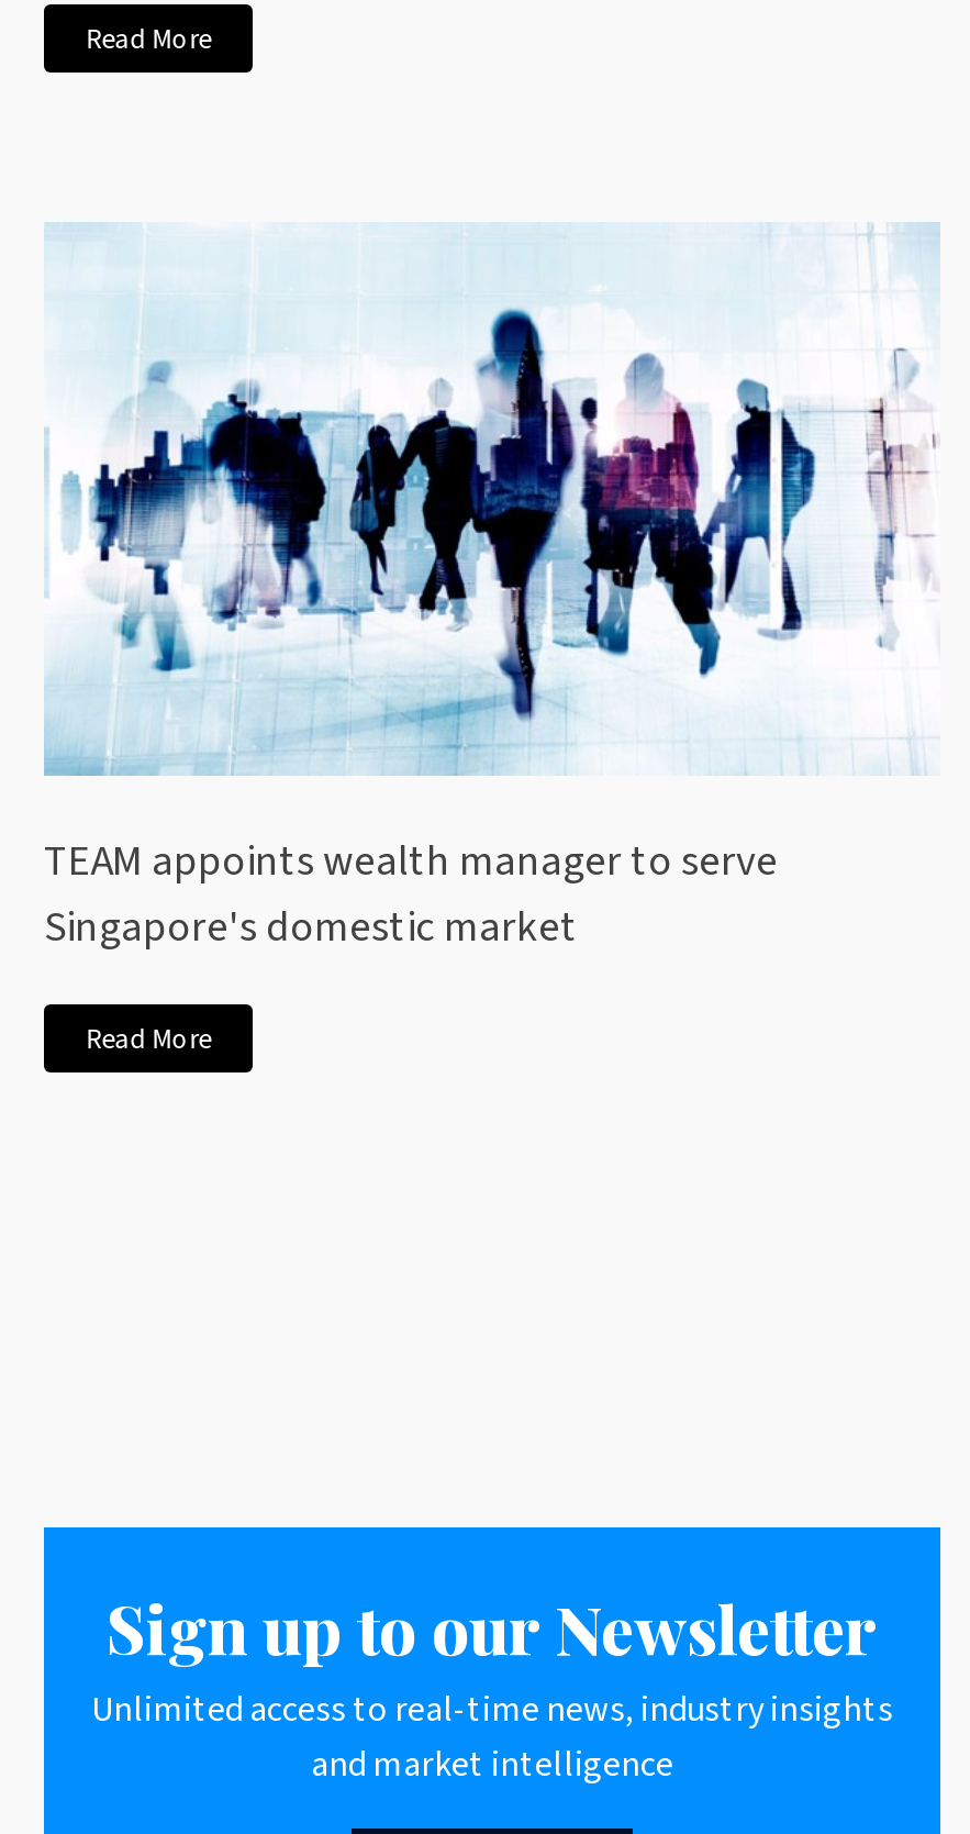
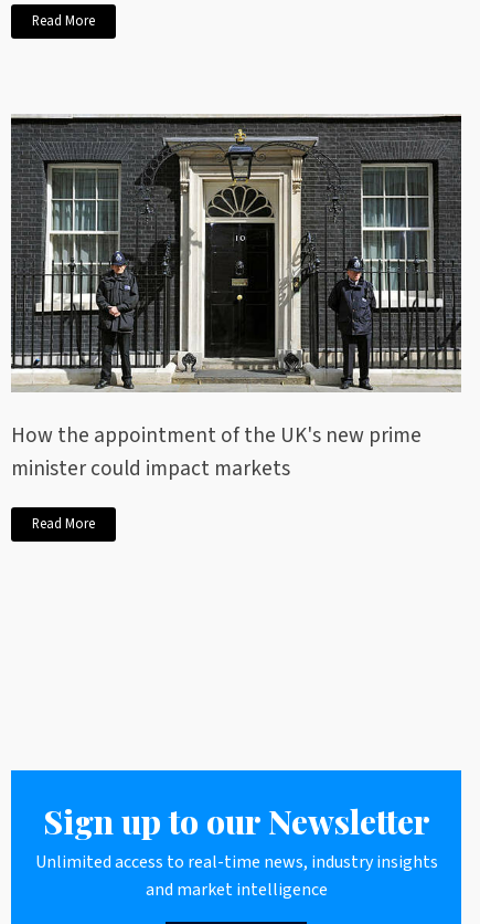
[44,225,940,958] [image] | TEAM appoints wealth manager to serve | Singapore's domestic market -> [10,114,462,484] [image] | How the appointment of the UK's new prime | minister could impact markets

